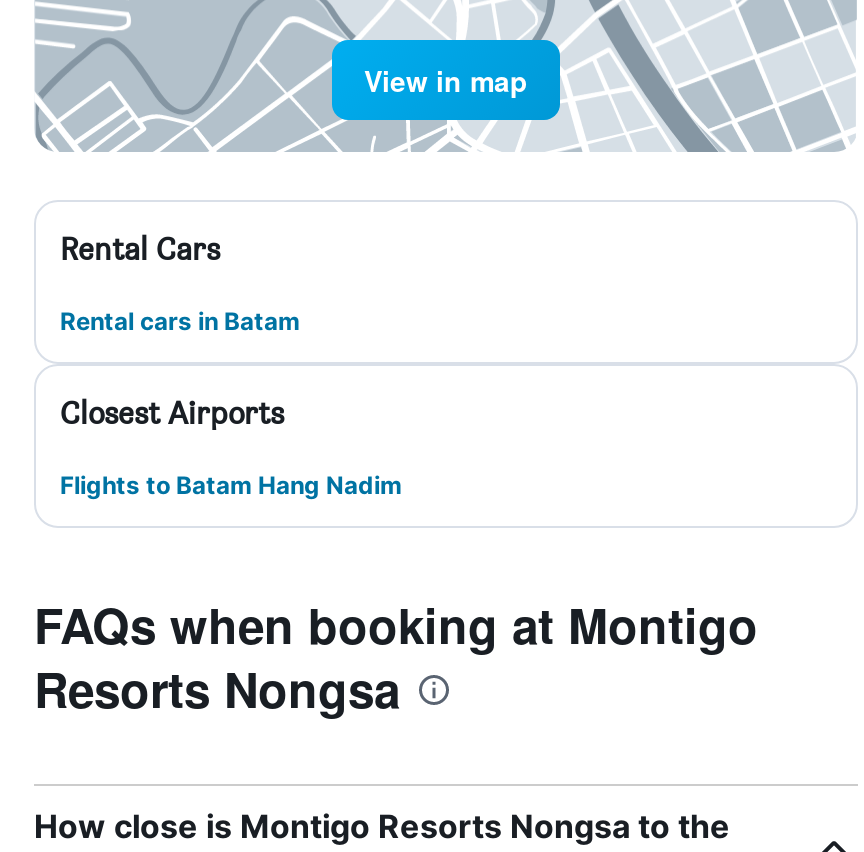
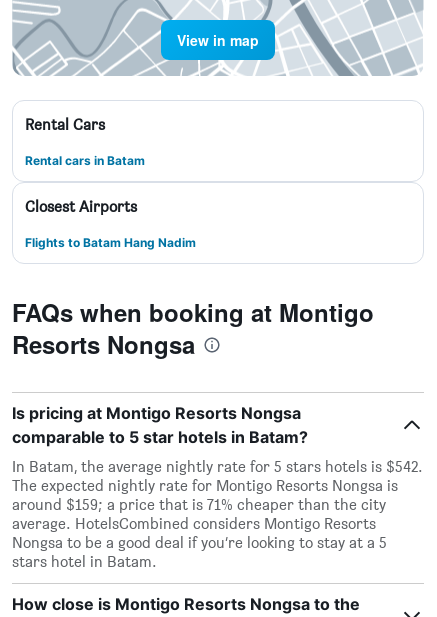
none -> [12,403,423,571] Is pricing at Montigo Resorts Nongsa | comparable to 5 star hotels in Batam? | In Batam, the average nightly rate for 5 stars hotels is $542. | The expected nightly rate for Montigo Resorts Nongsa is | around $159; a price that is 71% cheaper than the city | average. HotelsCombined considers Montigo Resorts | Nongsa to be a good deal if you’re looking to stay at a 5 | stars hotel in Batam.

